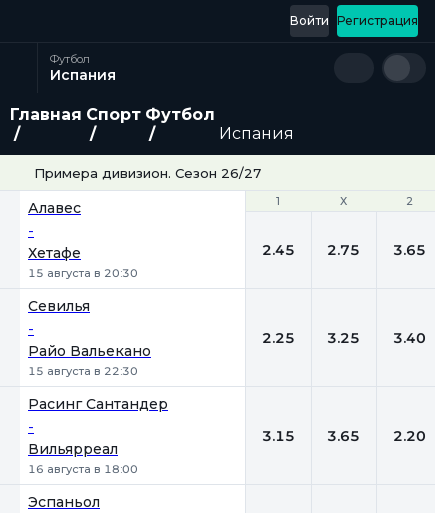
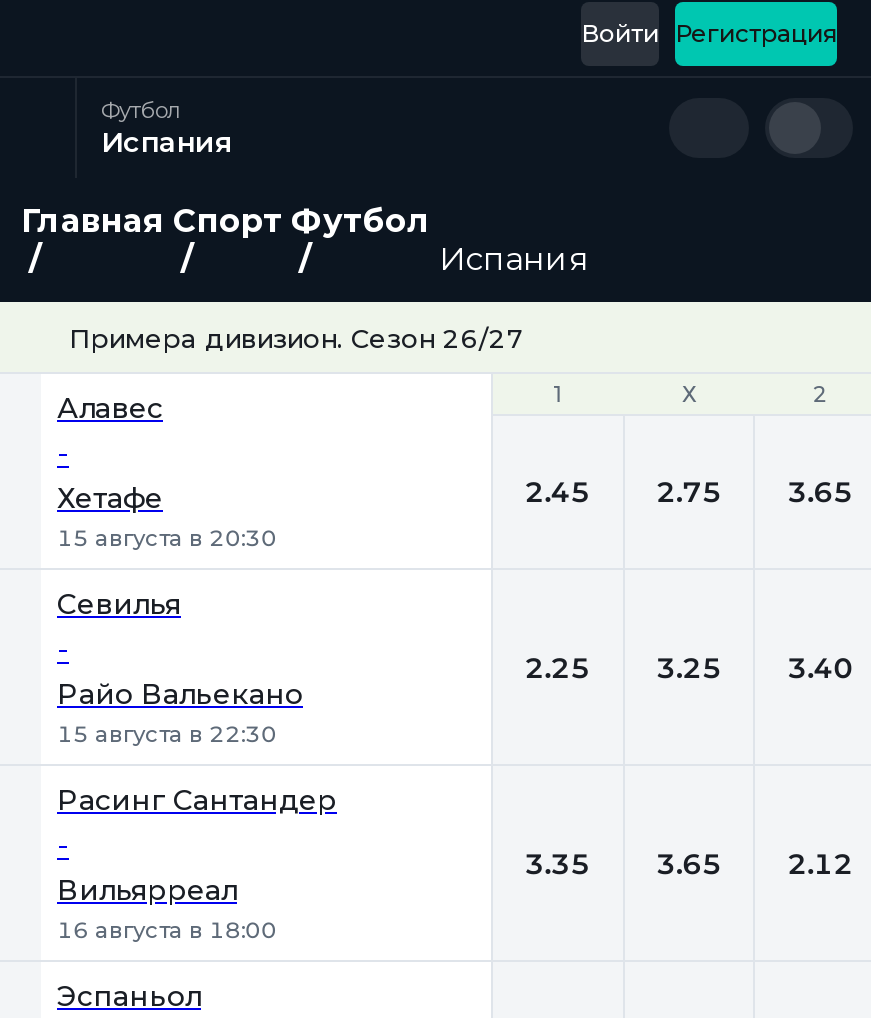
[262,426,295,444] 3.15 -> [524,845,590,881] 3.35
[393,426,426,444] 2.20 -> [787,845,853,881] 2.12

